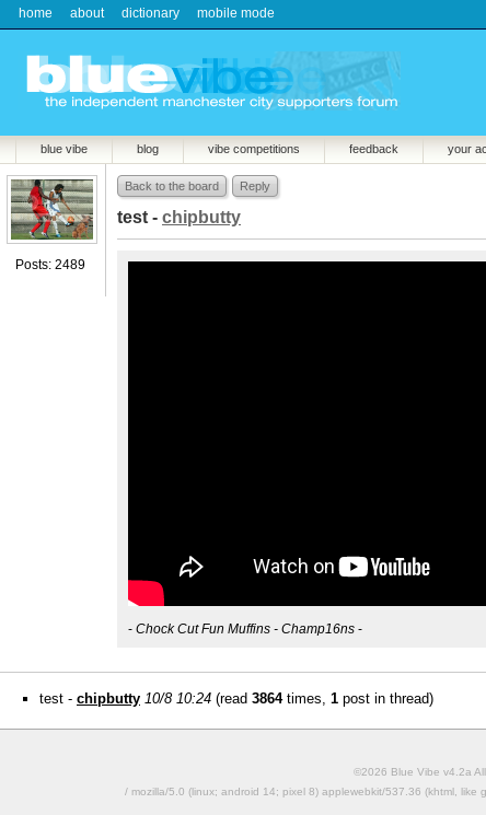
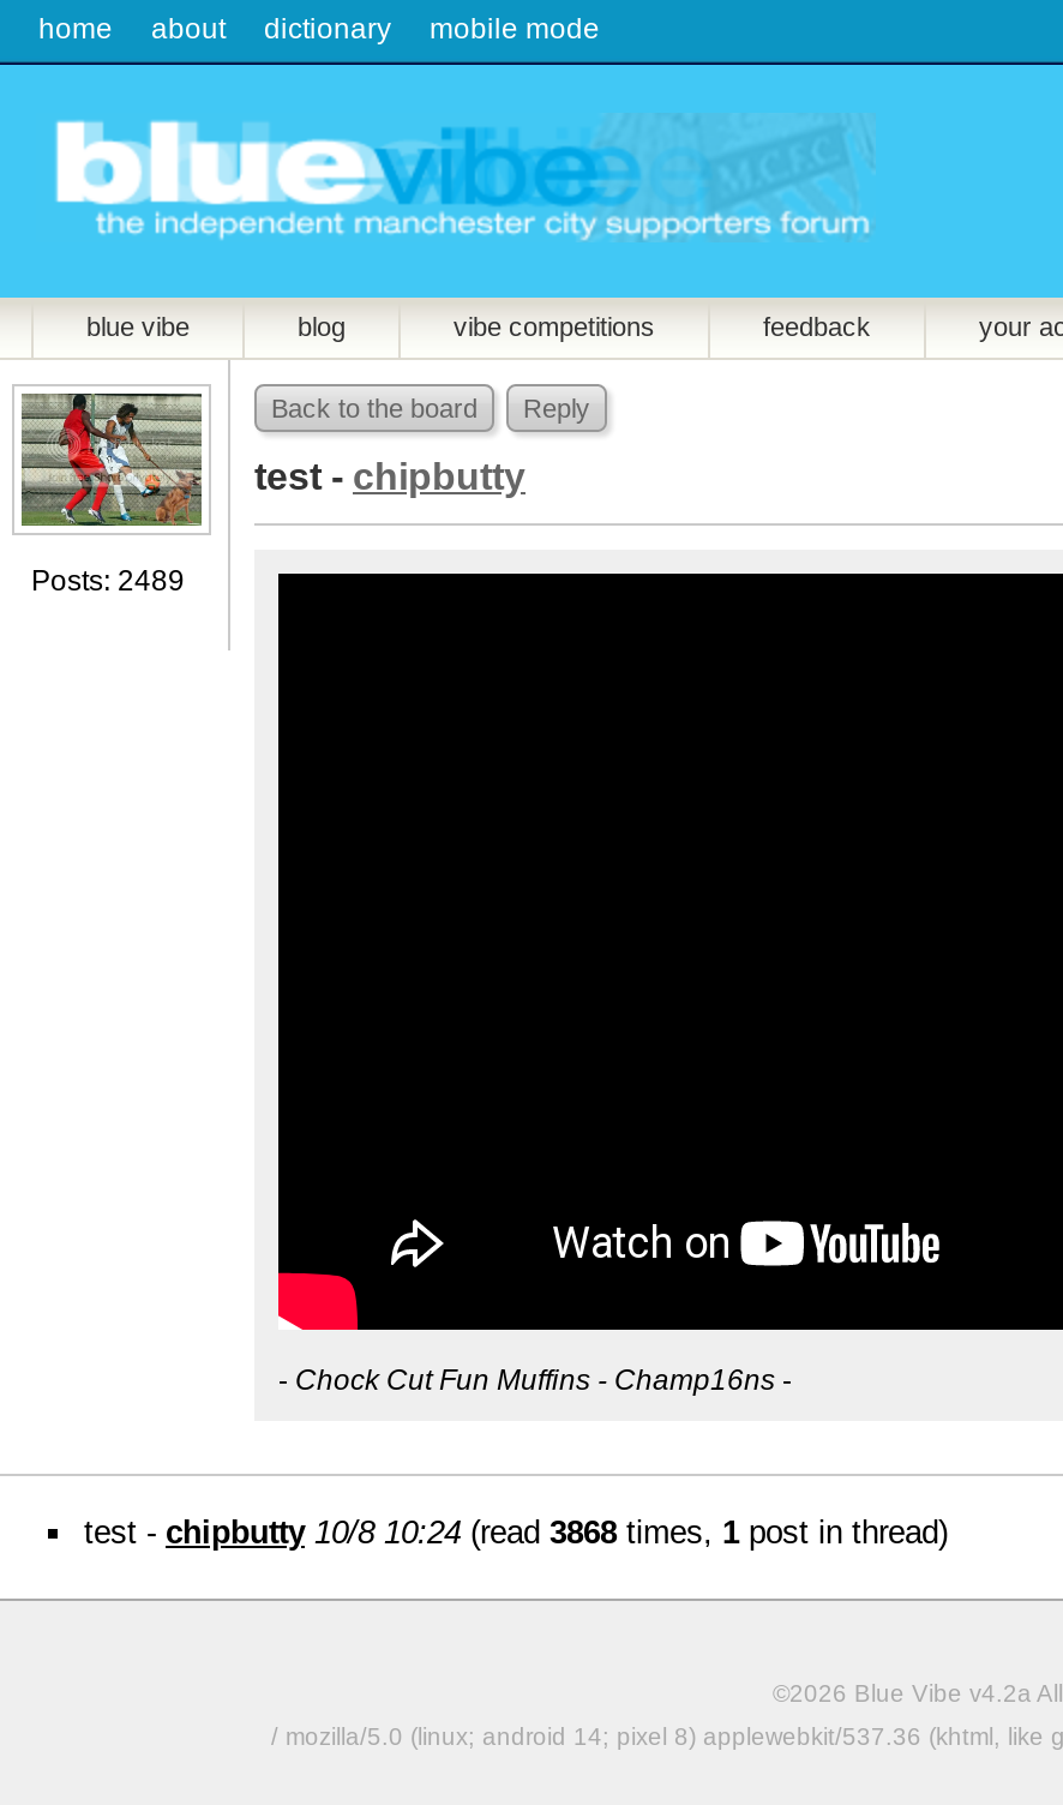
[39,690,433,707] test - chipbutty 10/8 10:24 (read 3864 times, 1 post in thread) -> [84,1515,948,1551] test - chipbutty 10/8 10:24 (read 3868 times, 1 post in thread)

